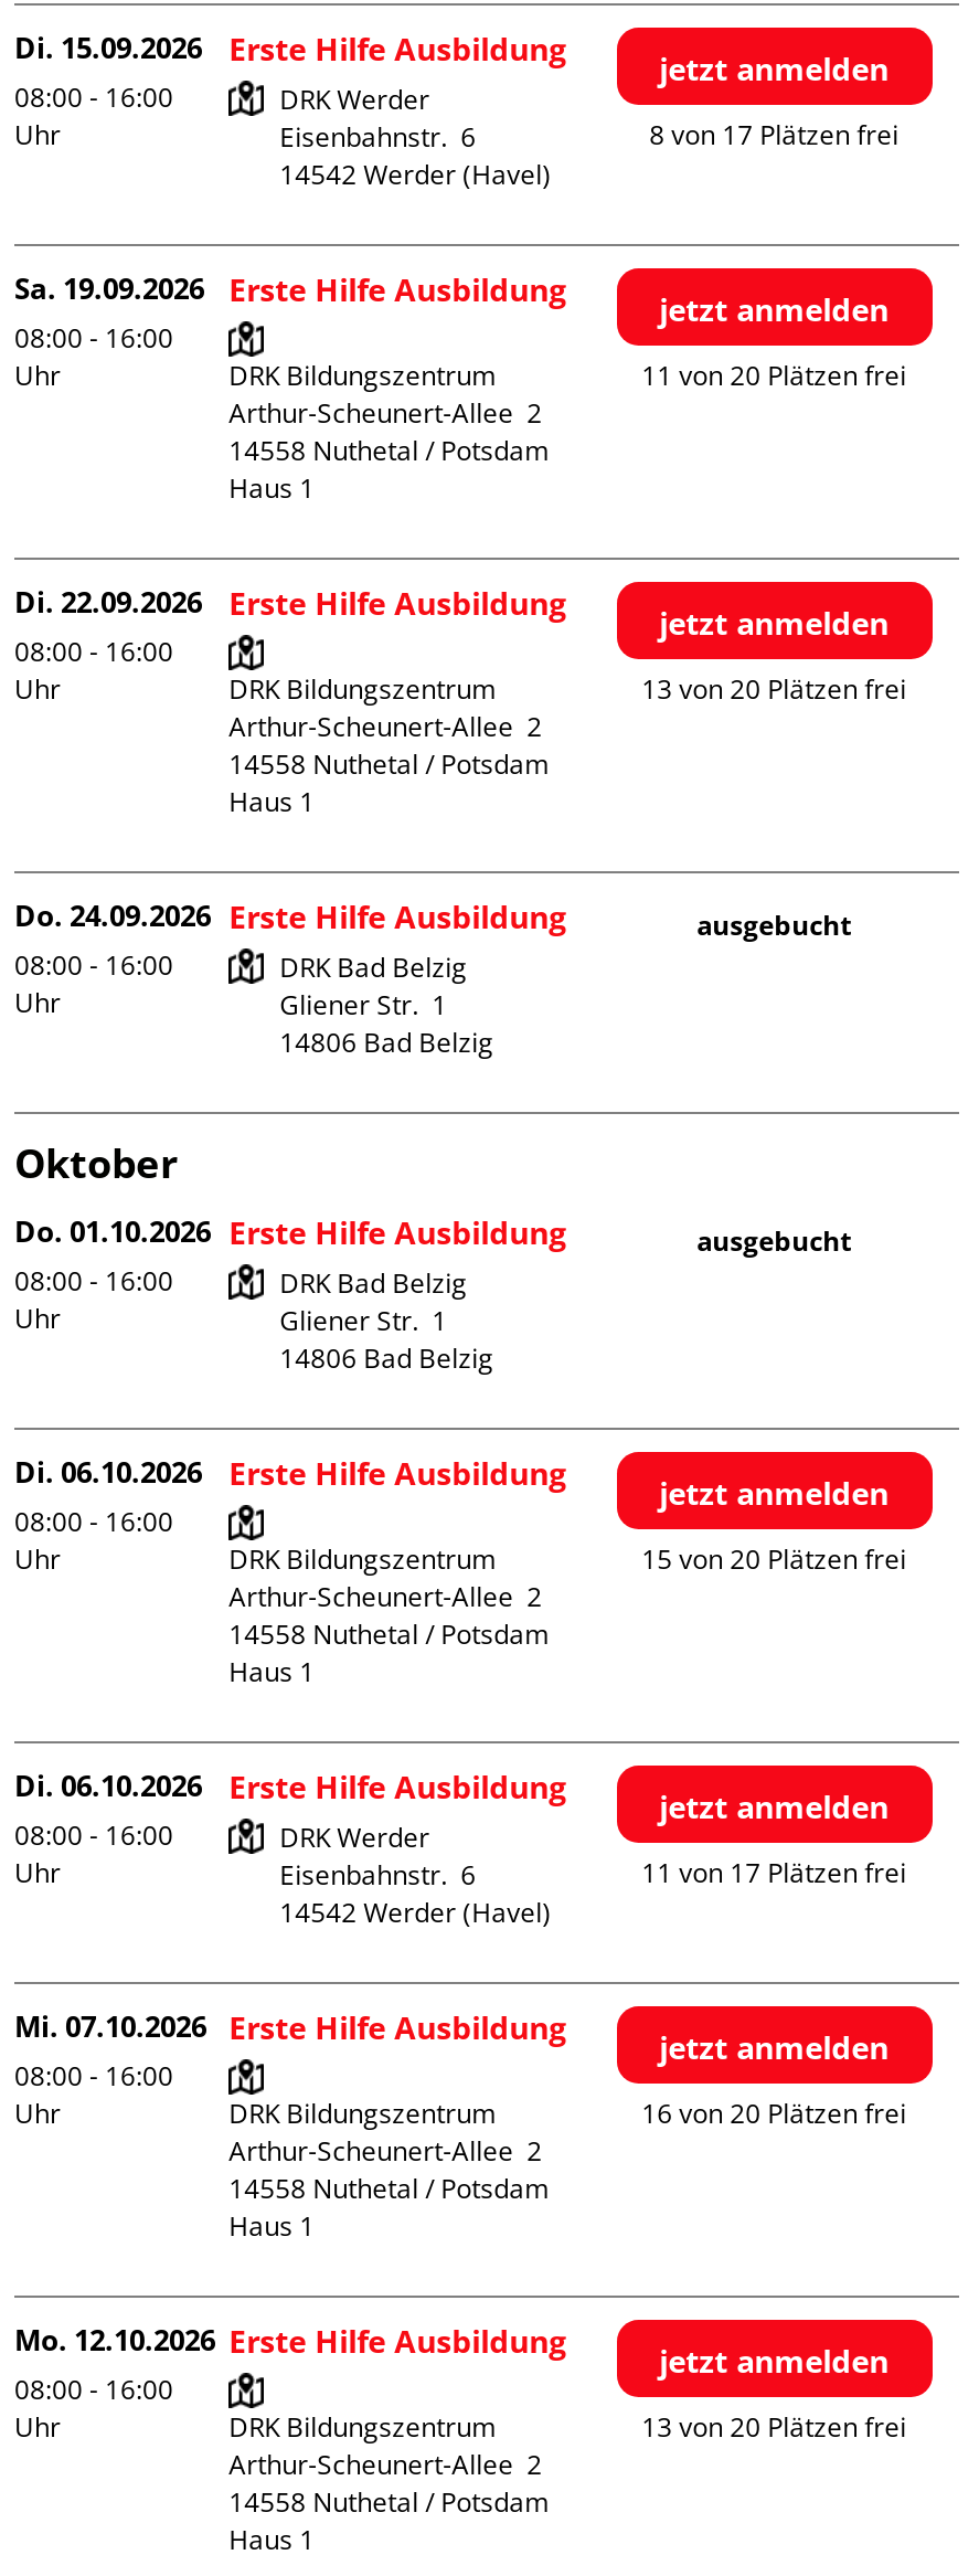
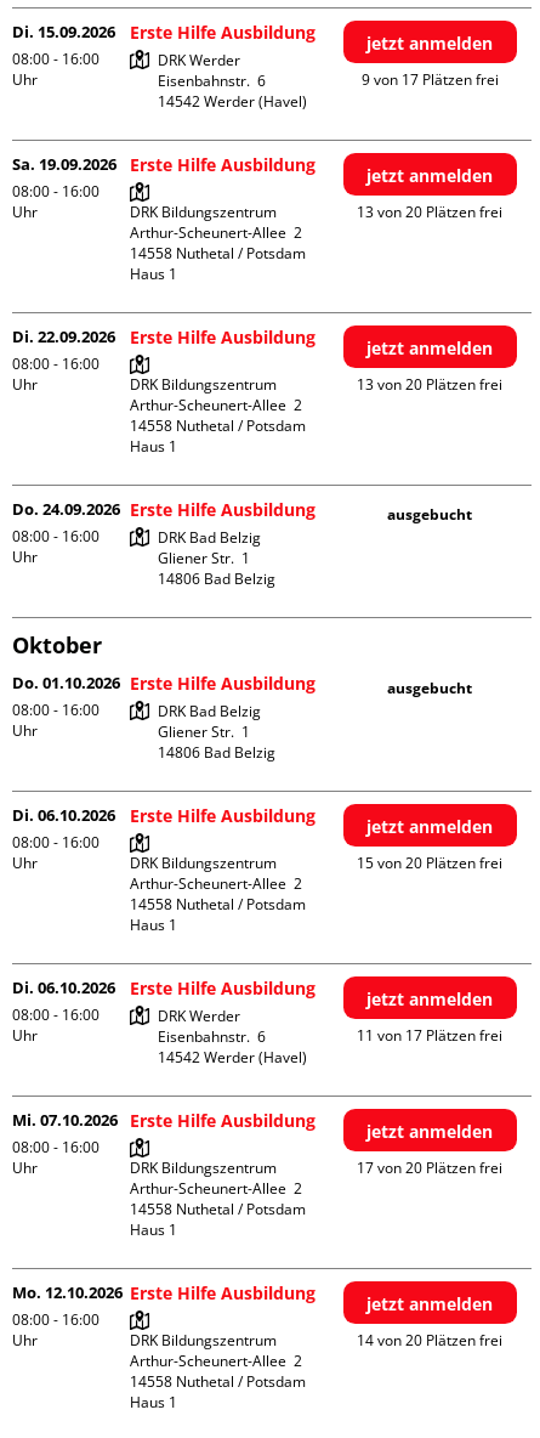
[649,116,899,153] 8 von 17 Plätzen frei -> [361,69,498,90] 9 von 17 Plätzen frei
[641,357,906,394] 11 von 20 Plätzen frei -> [357,202,503,222] 13 von 20 Plätzen frei
[641,2095,906,2132] 16 von 20 Plätzen frei -> [357,1157,503,1178] 17 von 20 Plätzen frei
[641,2408,906,2446] 13 von 20 Plätzen frei -> [357,1330,503,1351] 14 von 20 Plätzen frei

